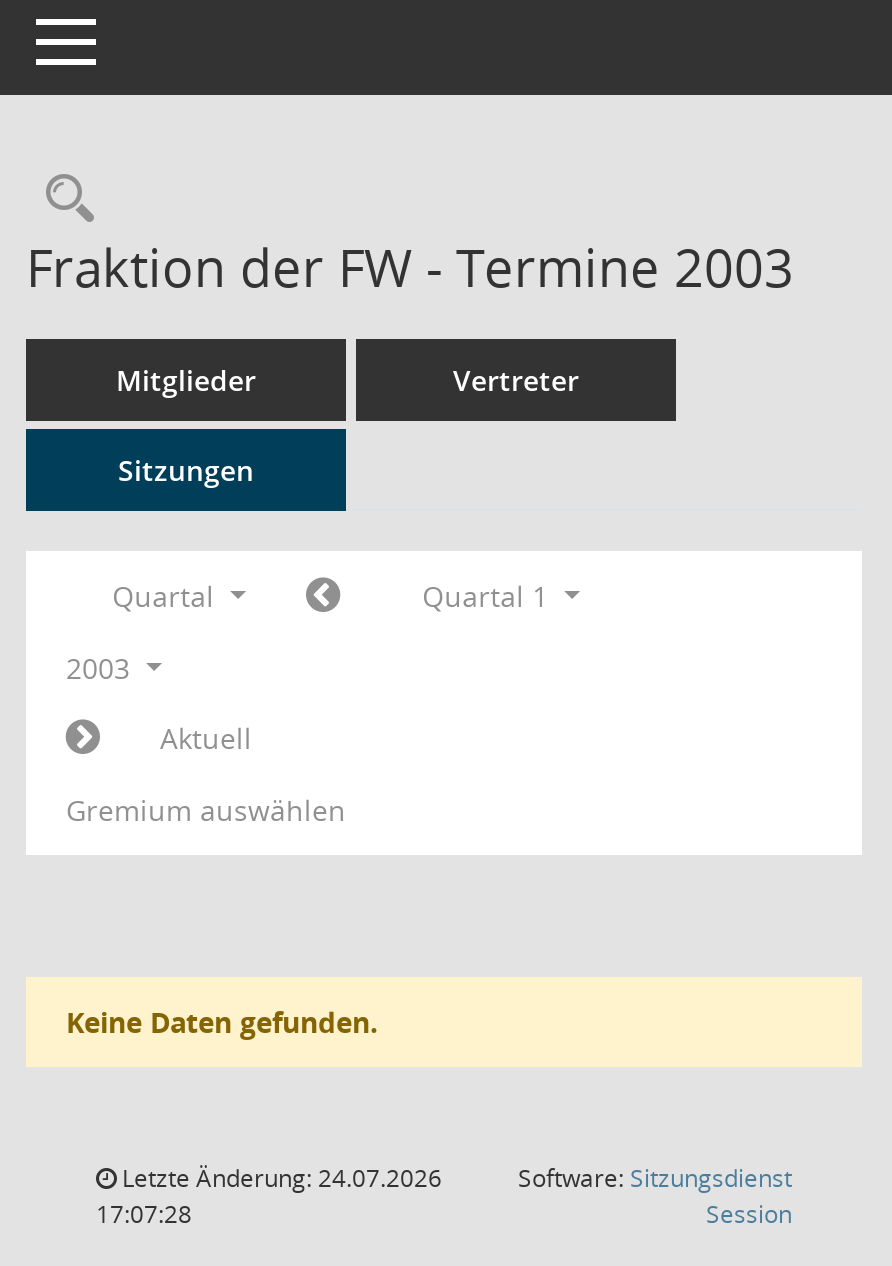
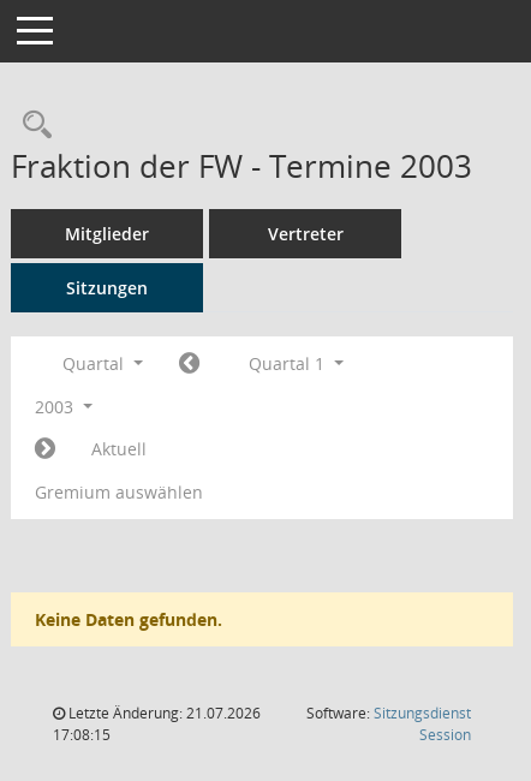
[116,1161,442,1195] Letzte Änderung: 24.07.2026 -> [65,703,261,723] Letzte Änderung: 21.07.2026
[96,1197,192,1231] 17:07:28 -> [53,725,111,745] 17:08:15

